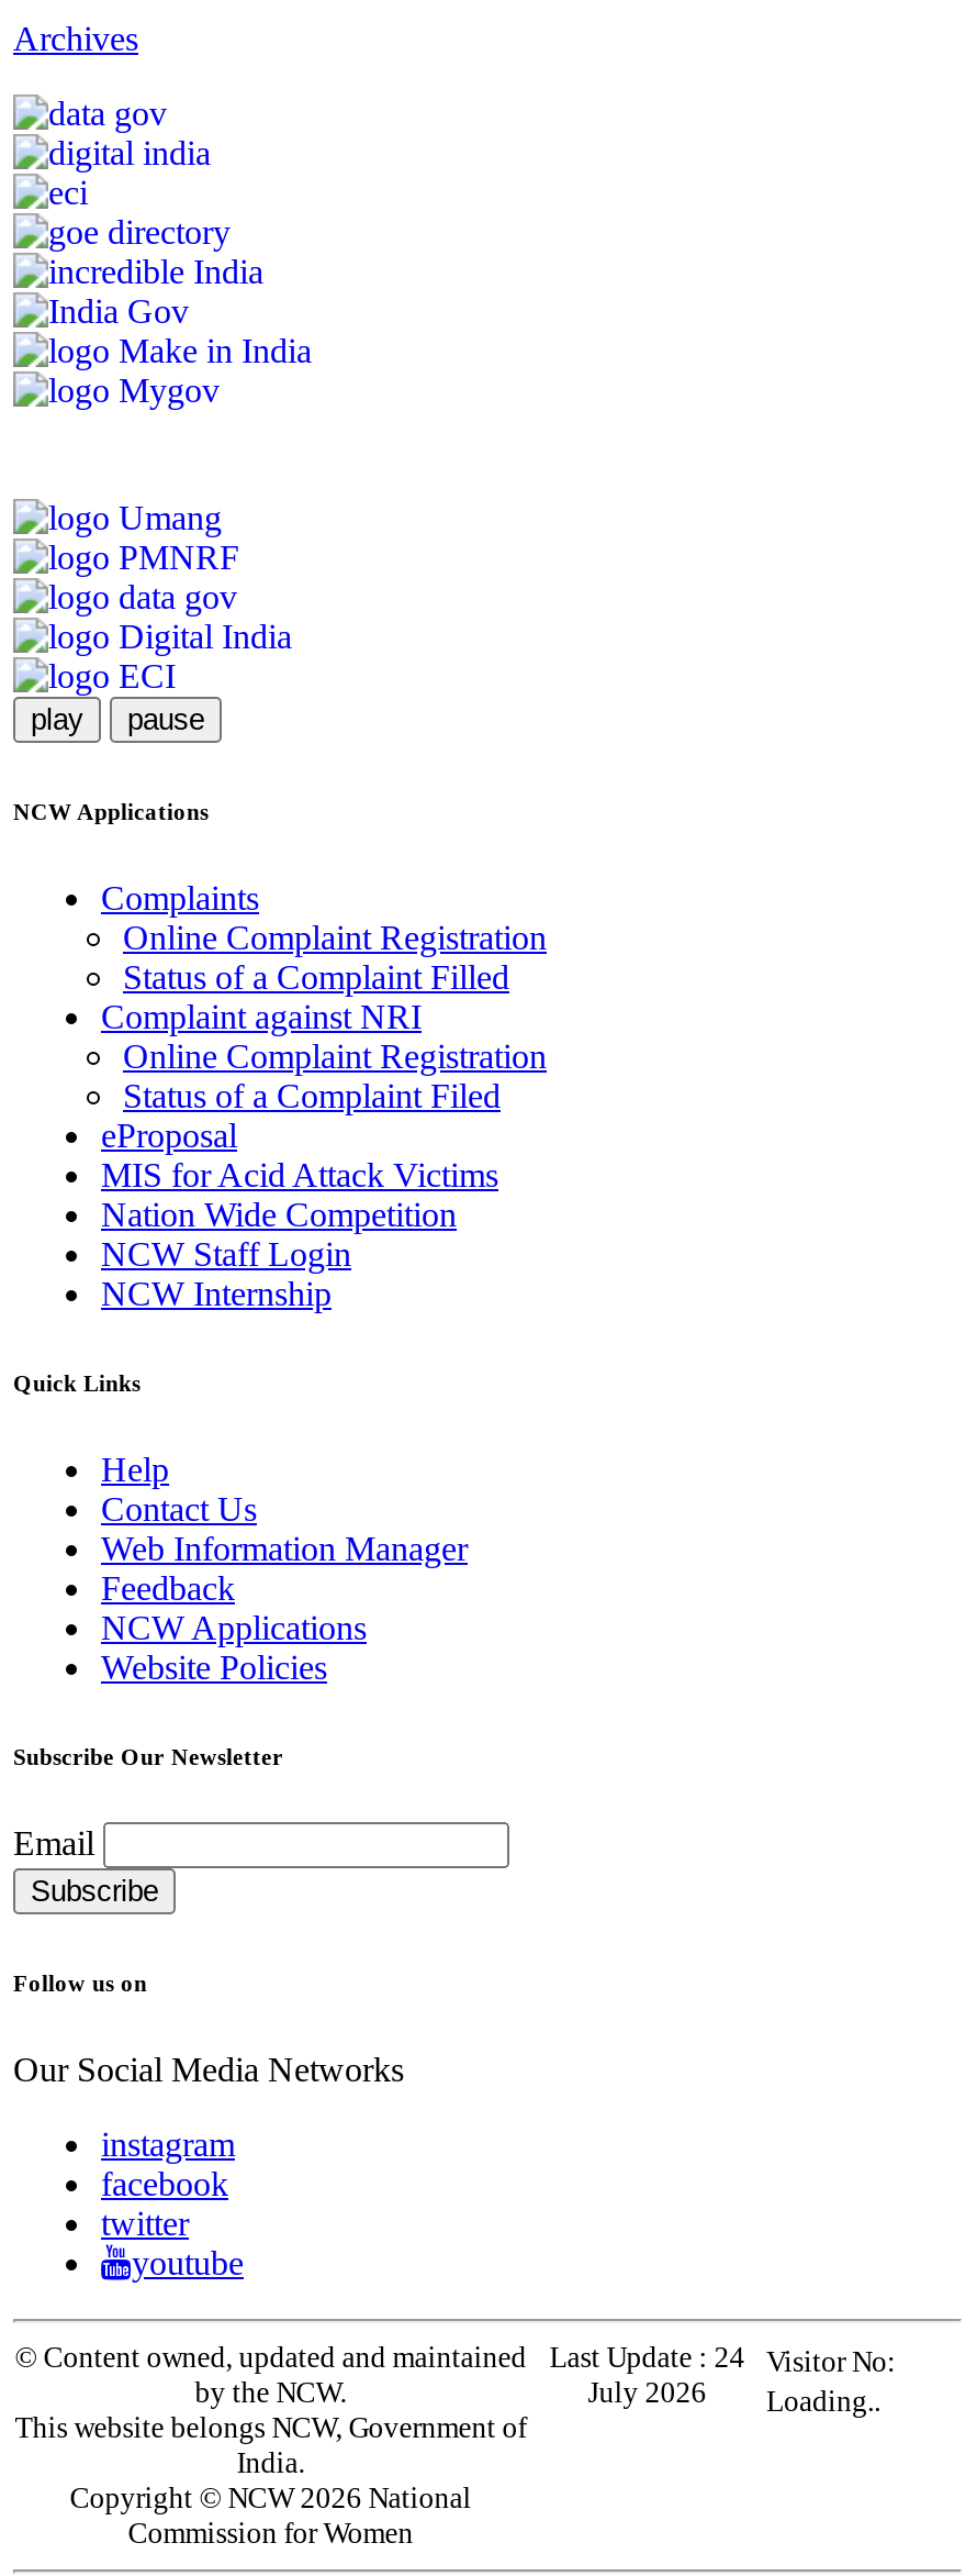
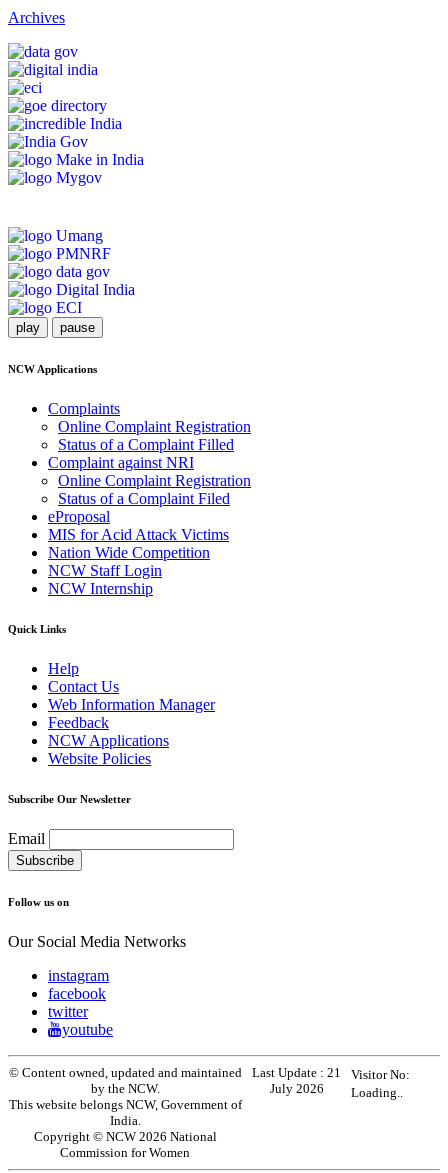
[15,2342,909,2379] © Content owned, updated and maintained Last Update : 24 Visitor No: -> [9,1065,416,1082] © Content owned, updated and maintained Last Update : 21 Visitor No:

